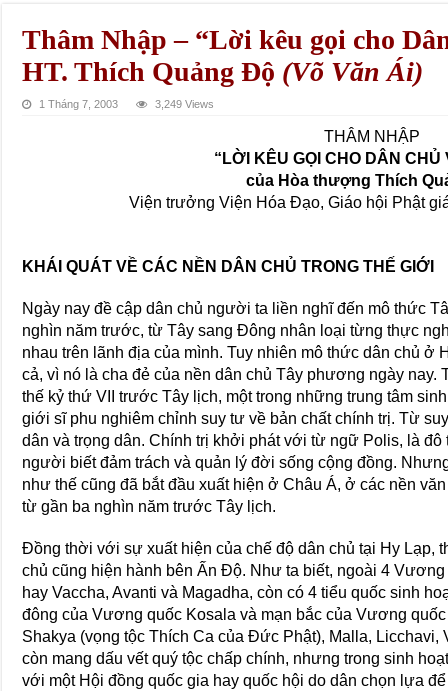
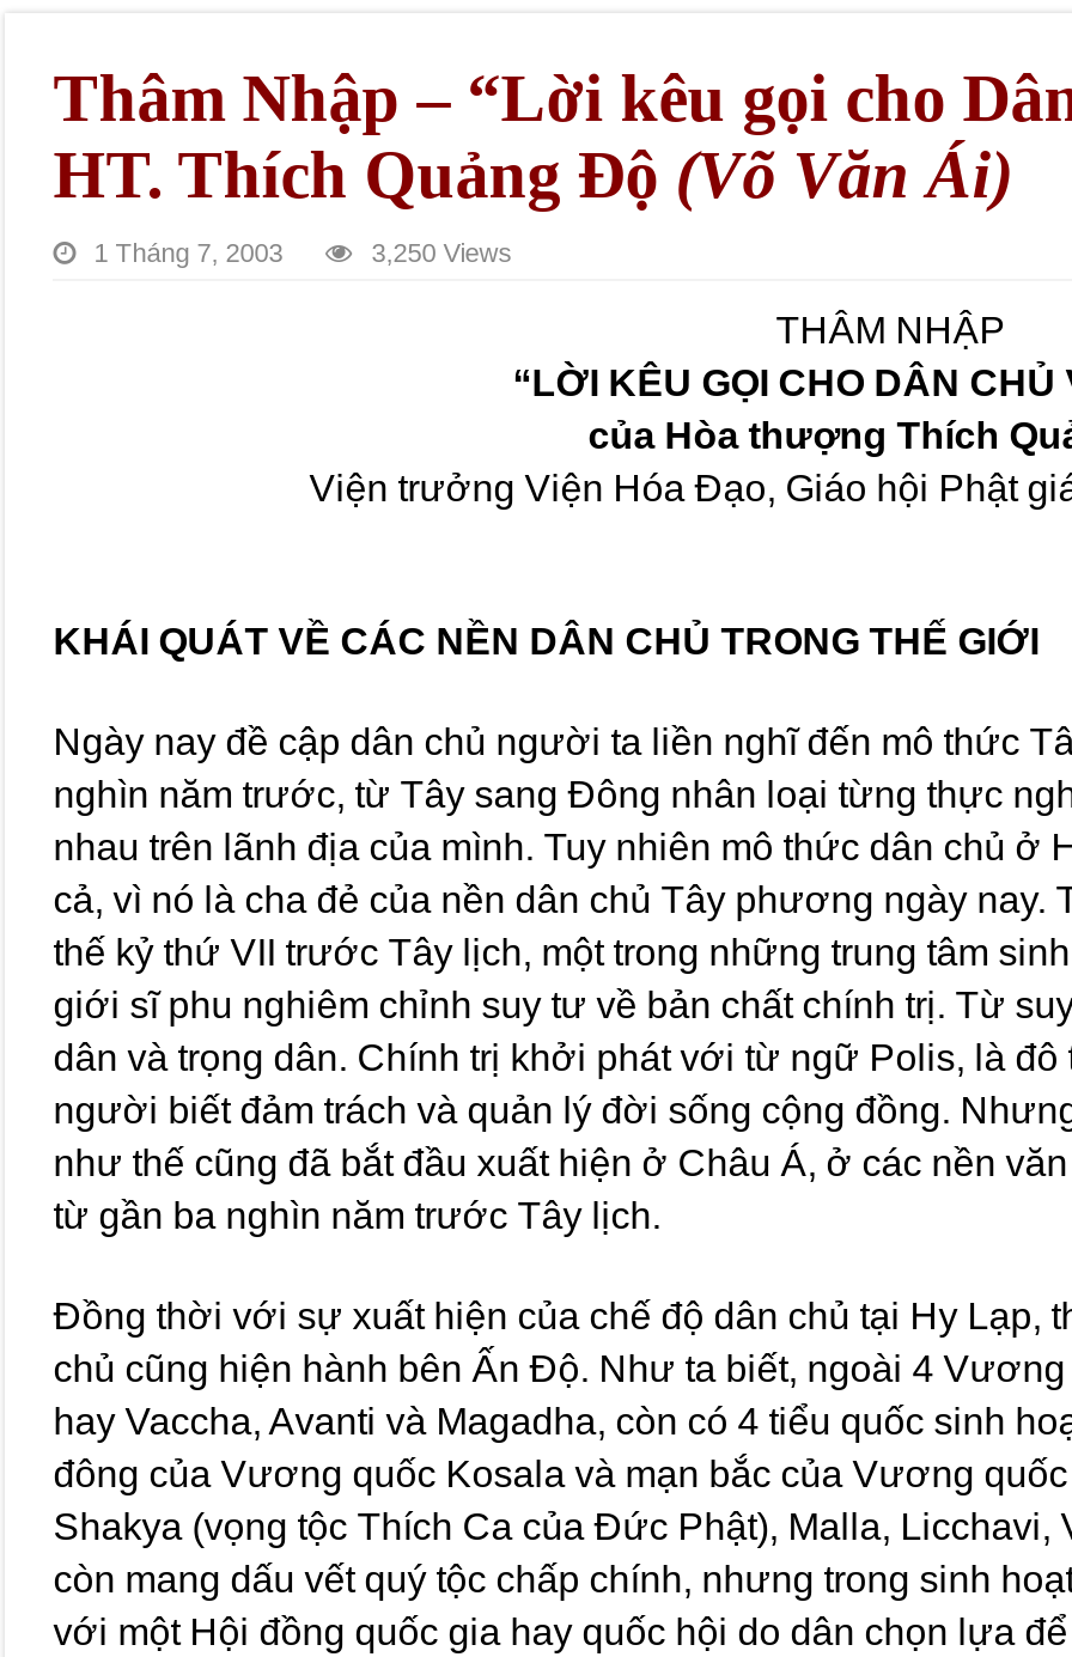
[155,98,214,110] 3,249 Views -> [371,237,513,266] 3,250 Views

